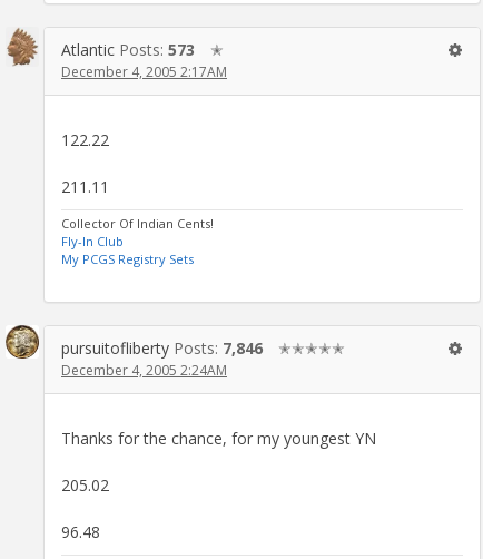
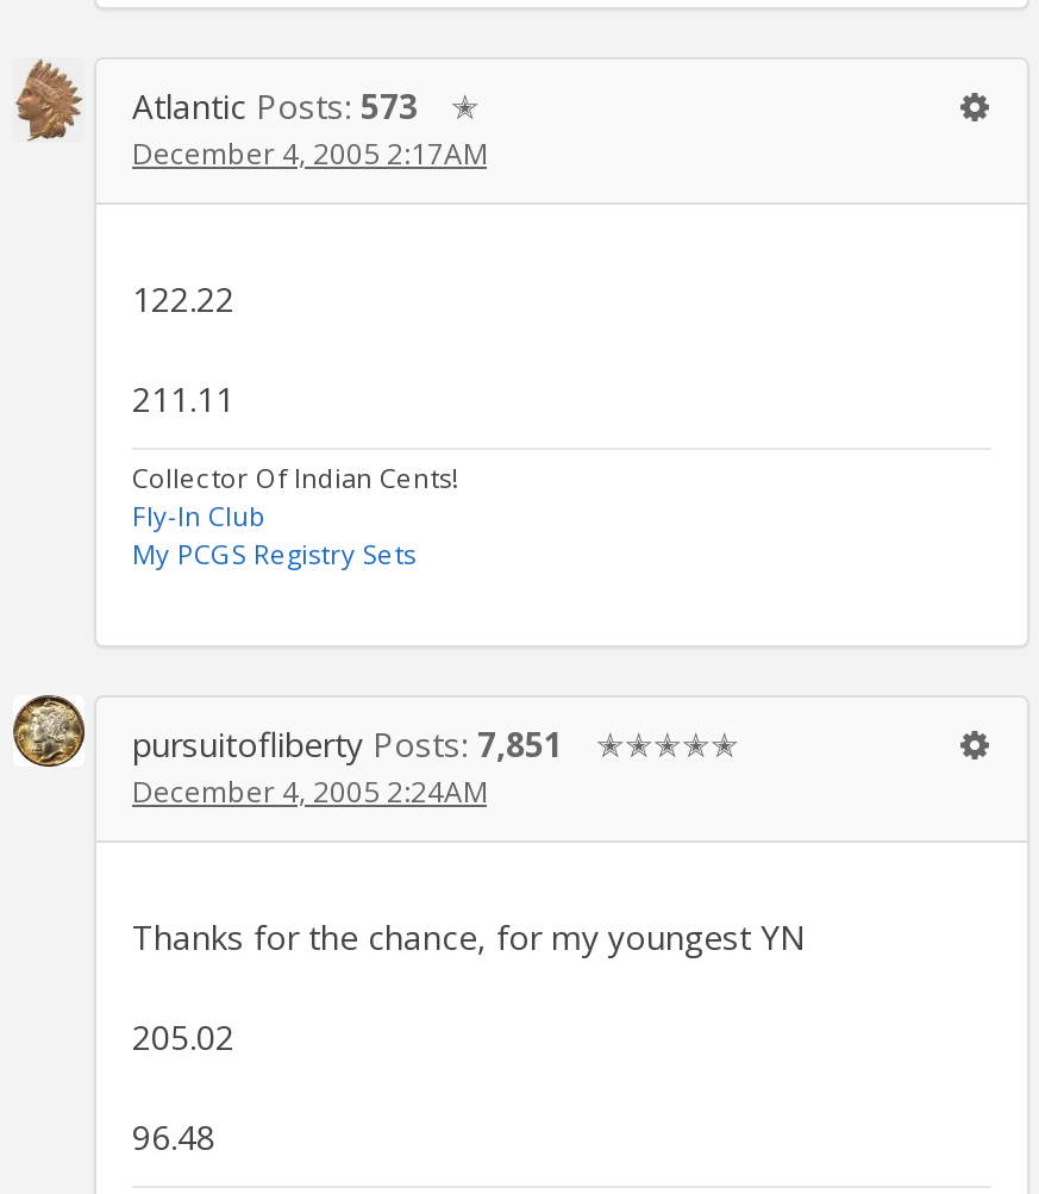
[61,337,263,358] pursuitofliberty Posts: 7,846 -> [132,720,563,766] pursuitofliberty Posts: 7,851

